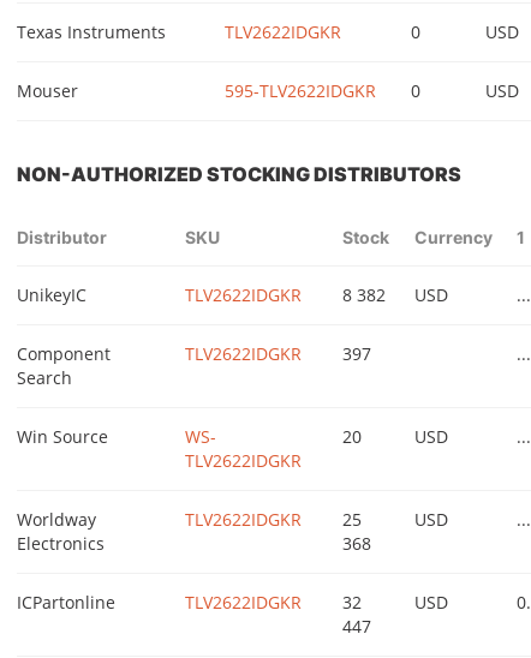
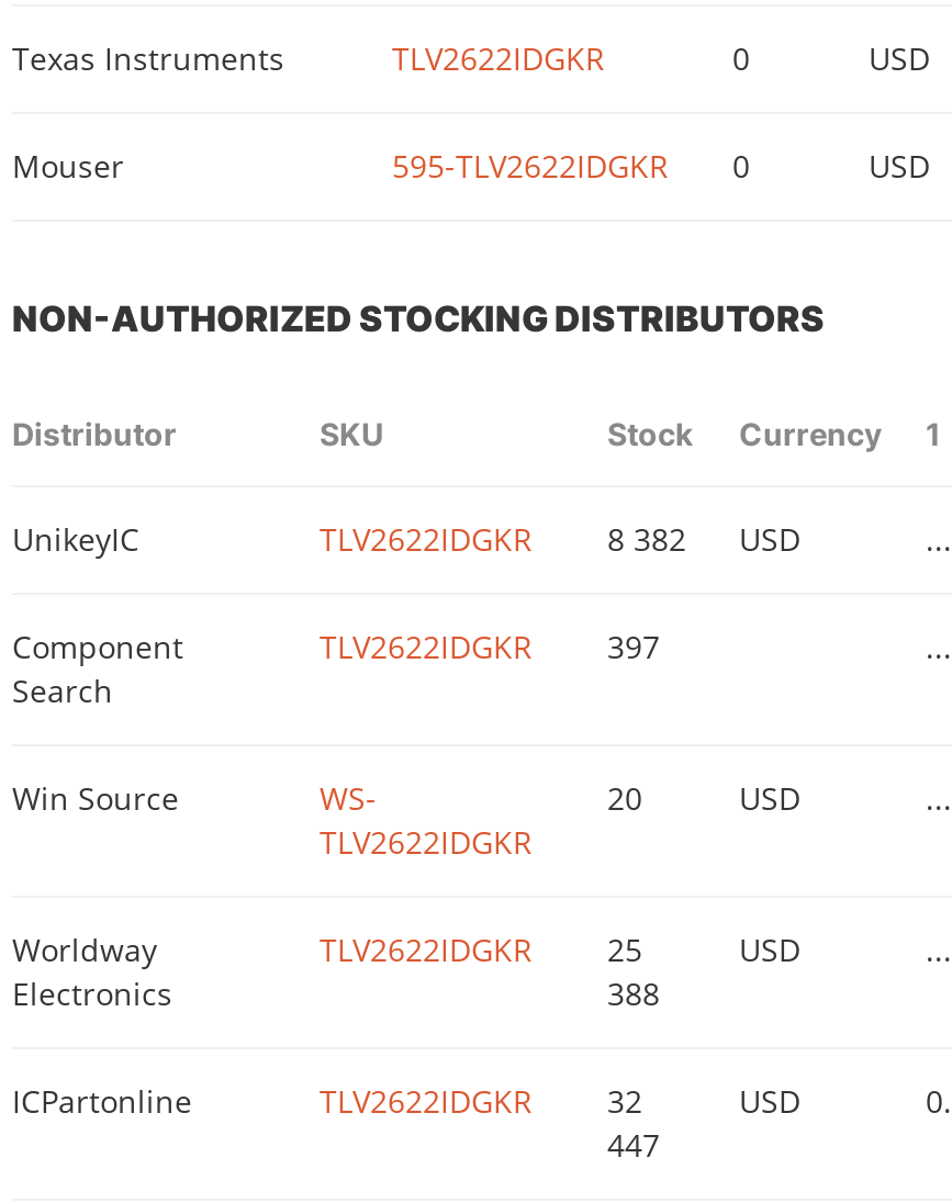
[342,531,371,554] 368 -> [607,971,660,1013] 388

